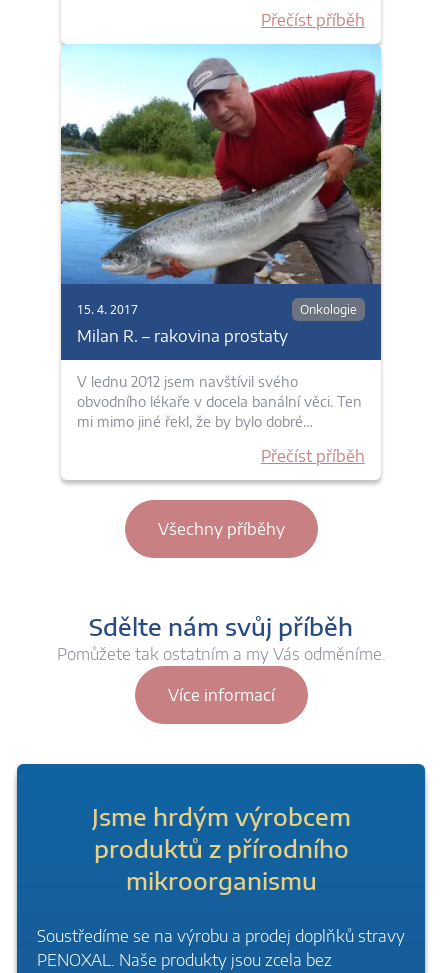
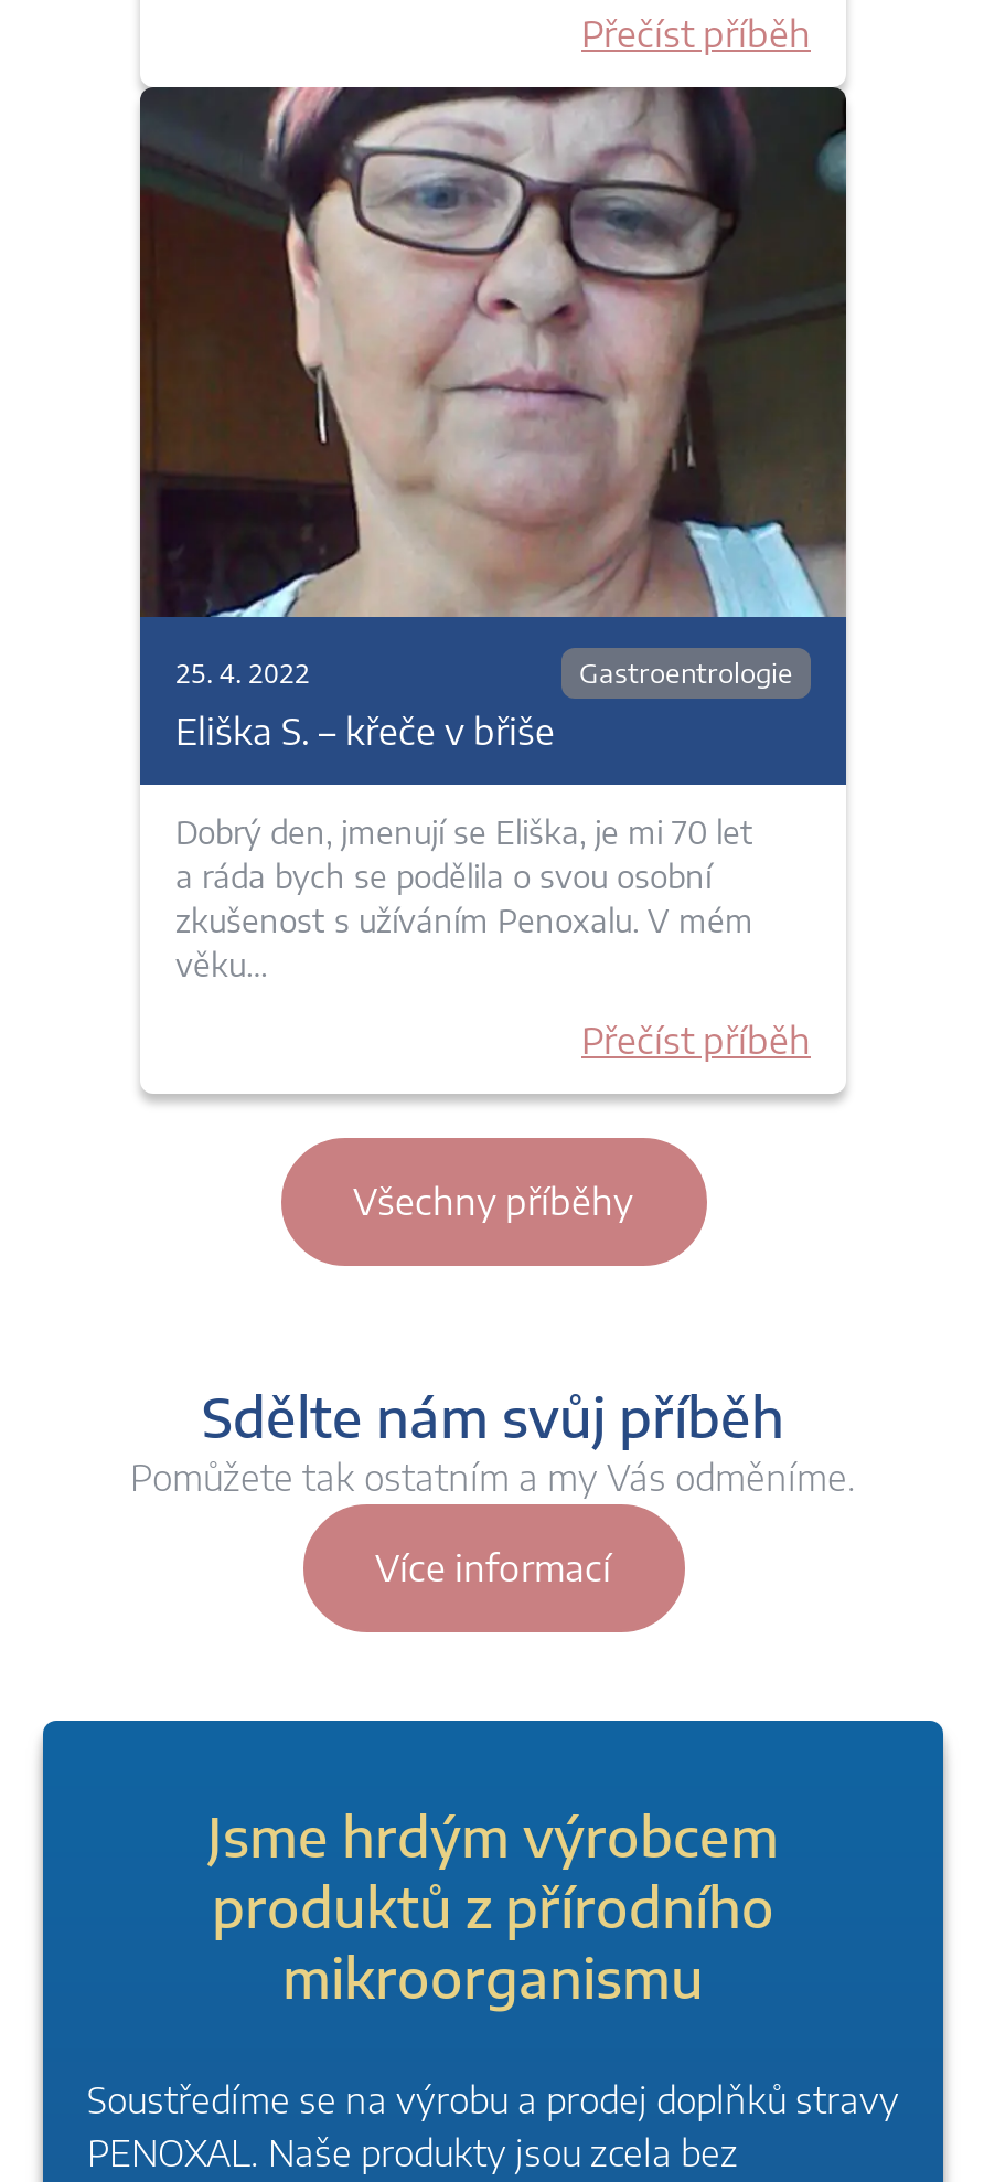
[60,44,381,346] [image] | 15. 4. 2017 | Onkologie | Milan R. – rakovina prostaty -> [138,85,848,754] [image] | 25. 4. 2022 | Gastroentrologie | Eliška S. – křeče v břiše
[77,373,362,430] V lednu 2012 jsem navštívil svého | obvodního lékaře v docela banální věci. Ten | mi mimo jiné řekl, že by bylo dobré… -> [175,813,753,983] Dobrý den, jmenují se Eliška, je mi 70 let | a ráda bych se podělila o svou osobní | zkušenost s užíváním Penoxalu. V mém | věku…

